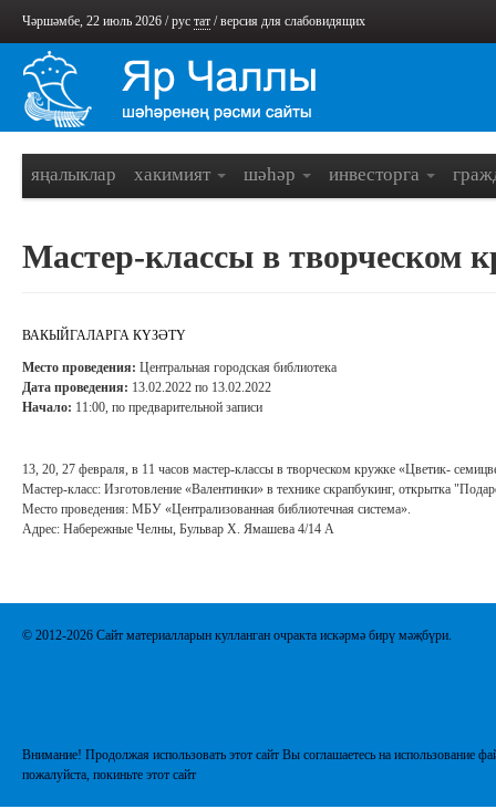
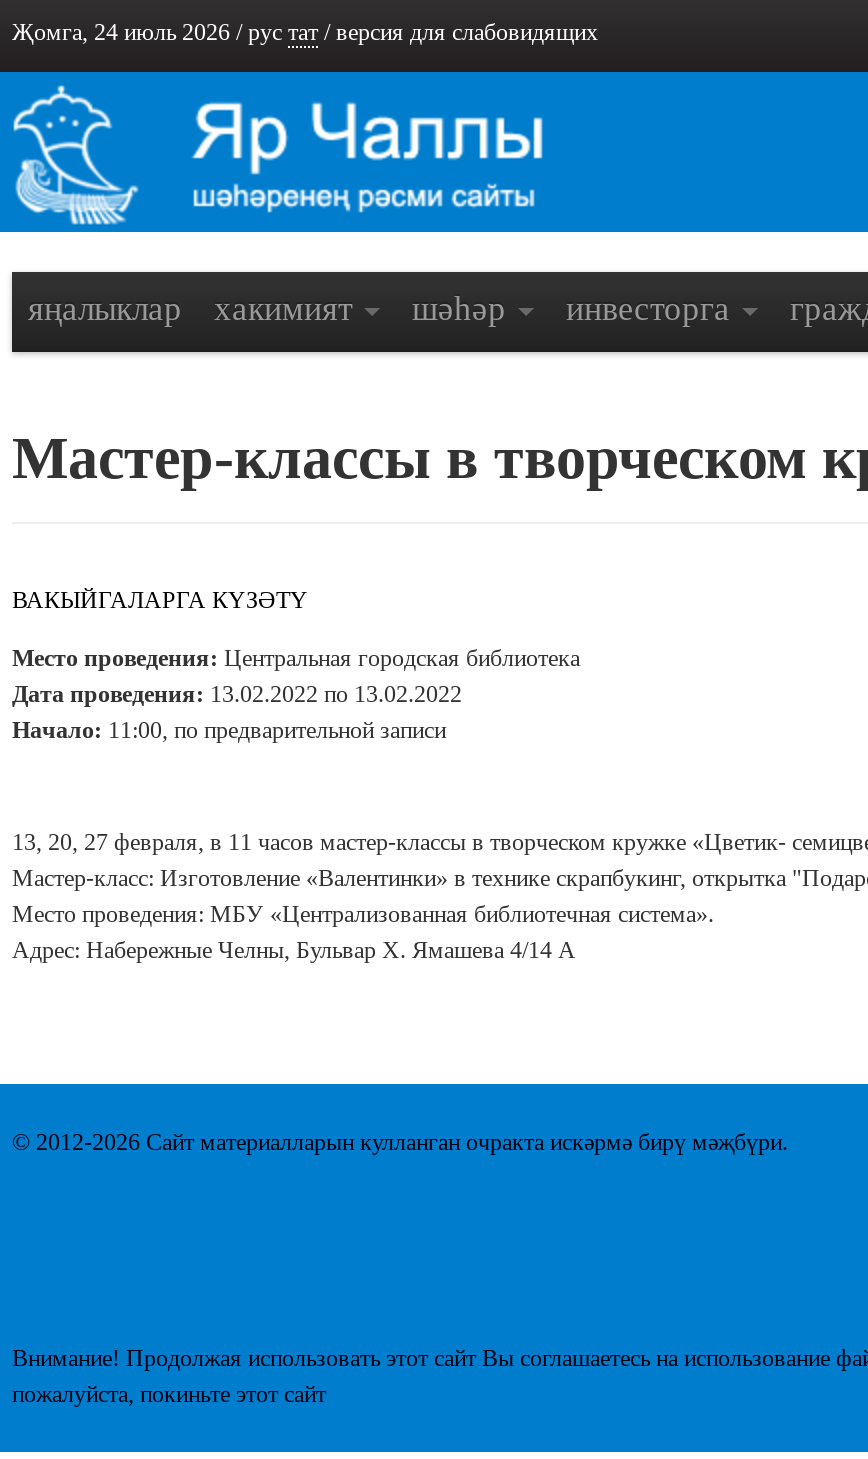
[22,13,365,29] Чәршәмбе, 22 июль 2026 / рус тат / версия для слабовидящих -> [12,18,598,46] Җомга, 24 июль 2026 / рус тат / версия для слабовидящих

